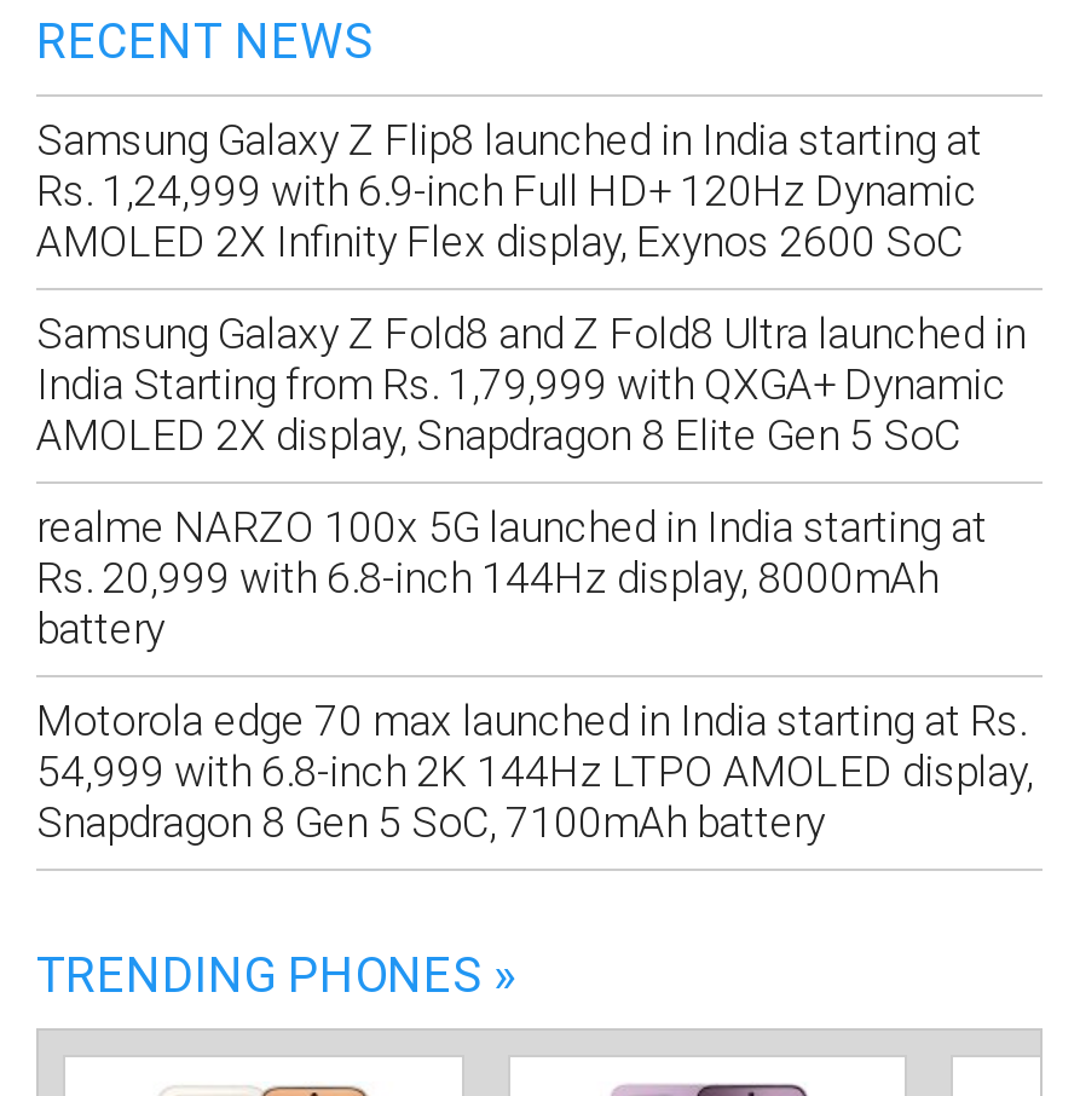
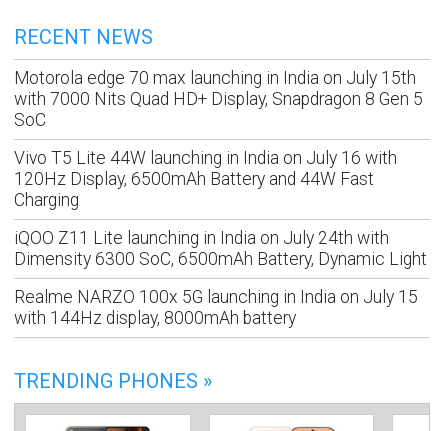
[36,116,982,266] Samsung Galaxy Z Flip8 launched in India starting at | Rs. 1,24,999 with 6.9-inch Full HD+ 120Hz Dynamic | AMOLED 2X Infinity Flex display, Exynos 2600 SoC -> [14,68,423,130] Motorola edge 70 max launching in India on July 15th | with 7000 Nits Quad HD+ Display, Snapdragon 8 Gen 5 | SoC
[36,310,1026,460] Samsung Galaxy Z Fold8 and Z Fold8 Ultra launched in | India Starting from Rs. 1,79,999 with QXGA+ Dynamic | AMOLED 2X display, Snapdragon 8 Elite Gen 5 SoC -> [14,148,397,210] Vivo T5 Lite 44W launching in India on July 16 with | 120Hz Display, 6500mAh Battery and 44W Fast | Charging
[36,503,987,653] realme NARZO 100x 5G launched in India starting at | Rs. 20,999 with 6.8-inch 144Hz display, 8000mAh | battery -> [14,228,427,269] iQOO Z11 Lite launching in India on July 24th with | Dimensity 6300 SoC, 6500mAh Battery, Dynamic Light
[36,697,1033,847] Motorola edge 70 max launched in India starting at Rs. | 54,999 with 6.8-inch 2K 144Hz LTPO AMOLED display, | Snapdragon 8 Gen 5 SoC, 7100mAh battery -> [14,287,418,328] Realme NARZO 100x 5G launching in India on July 15 | with 144Hz display, 8000mAh battery

